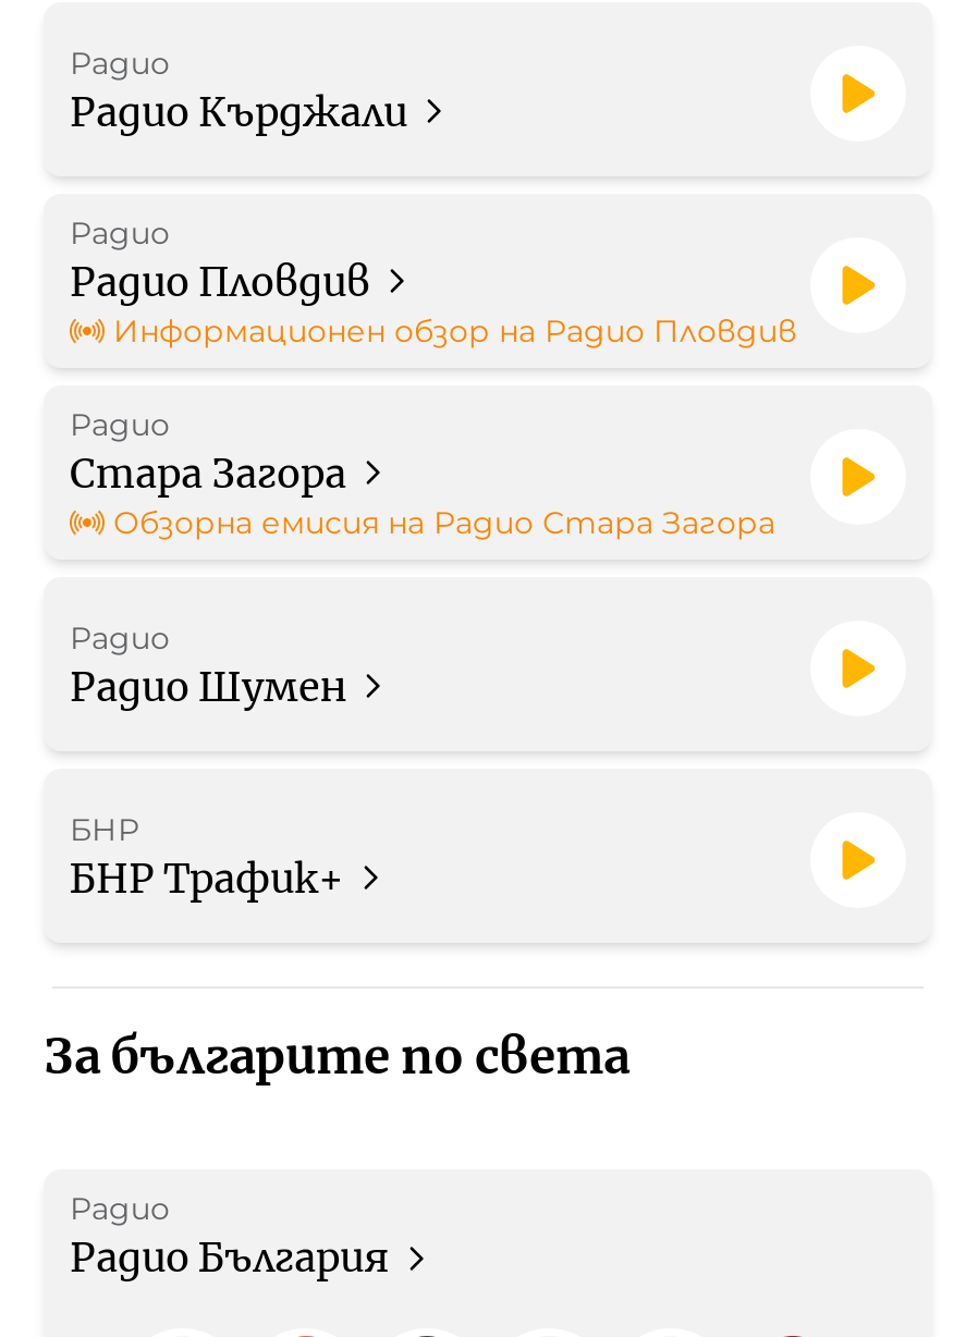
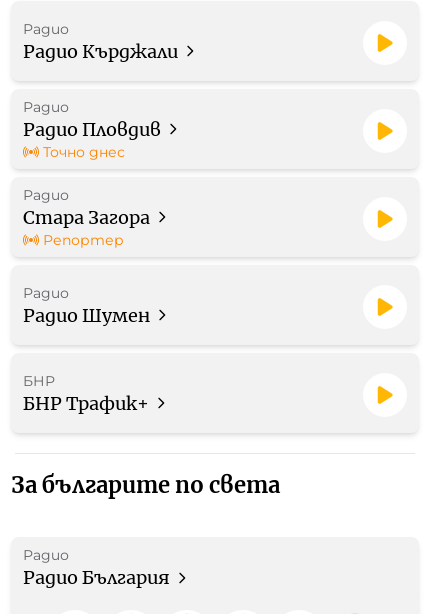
[113,310,797,349] Информационен обзор на Радио Пловдив -> [43,142,125,160] Точно днес
[113,502,775,541] Обзорна емисия на Радио Стара Загора -> [43,230,124,248] Репортер

